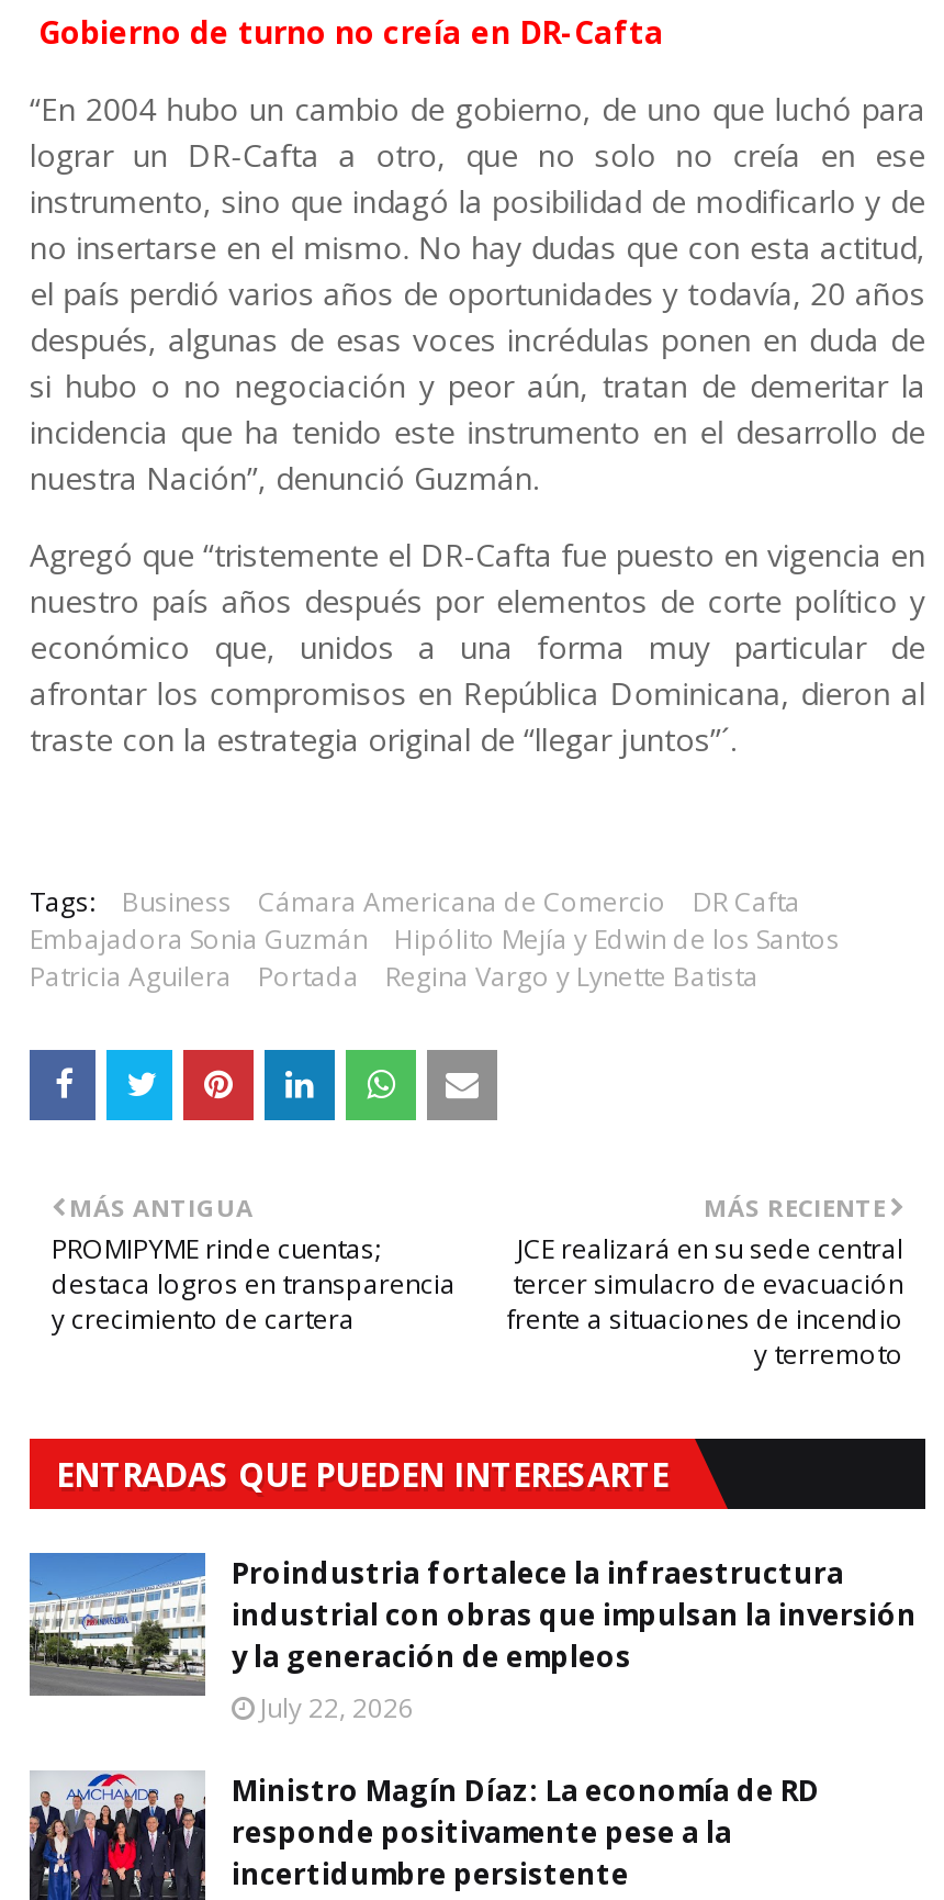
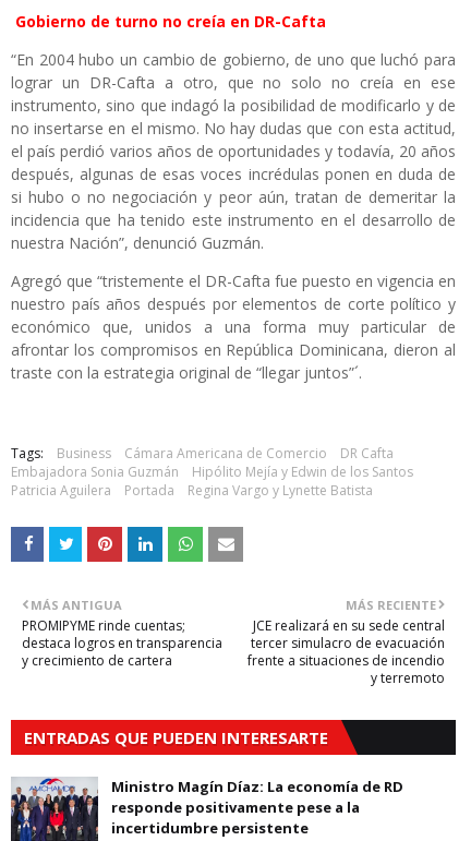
[27,1553,917,1726] [image] | Proindustria fortalece la infraestructura | industrial con obras que impulsan la inversión | y la generación de empleos | July 22, 2026 -> none

